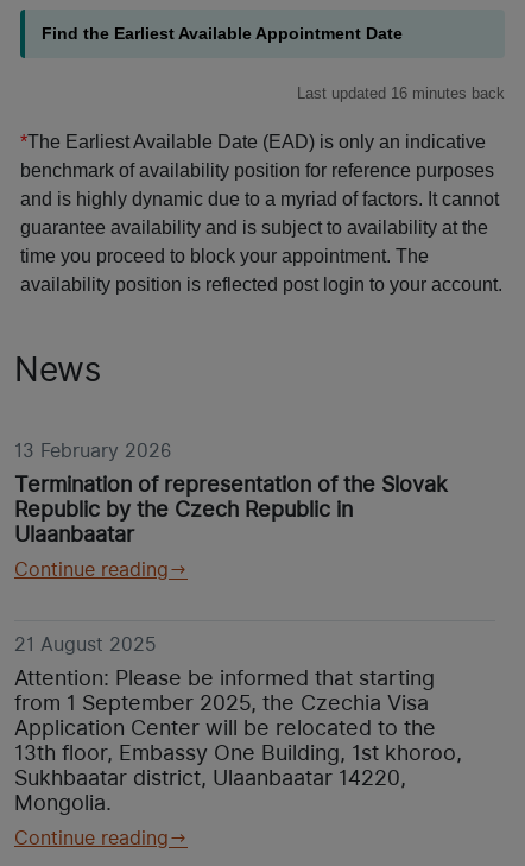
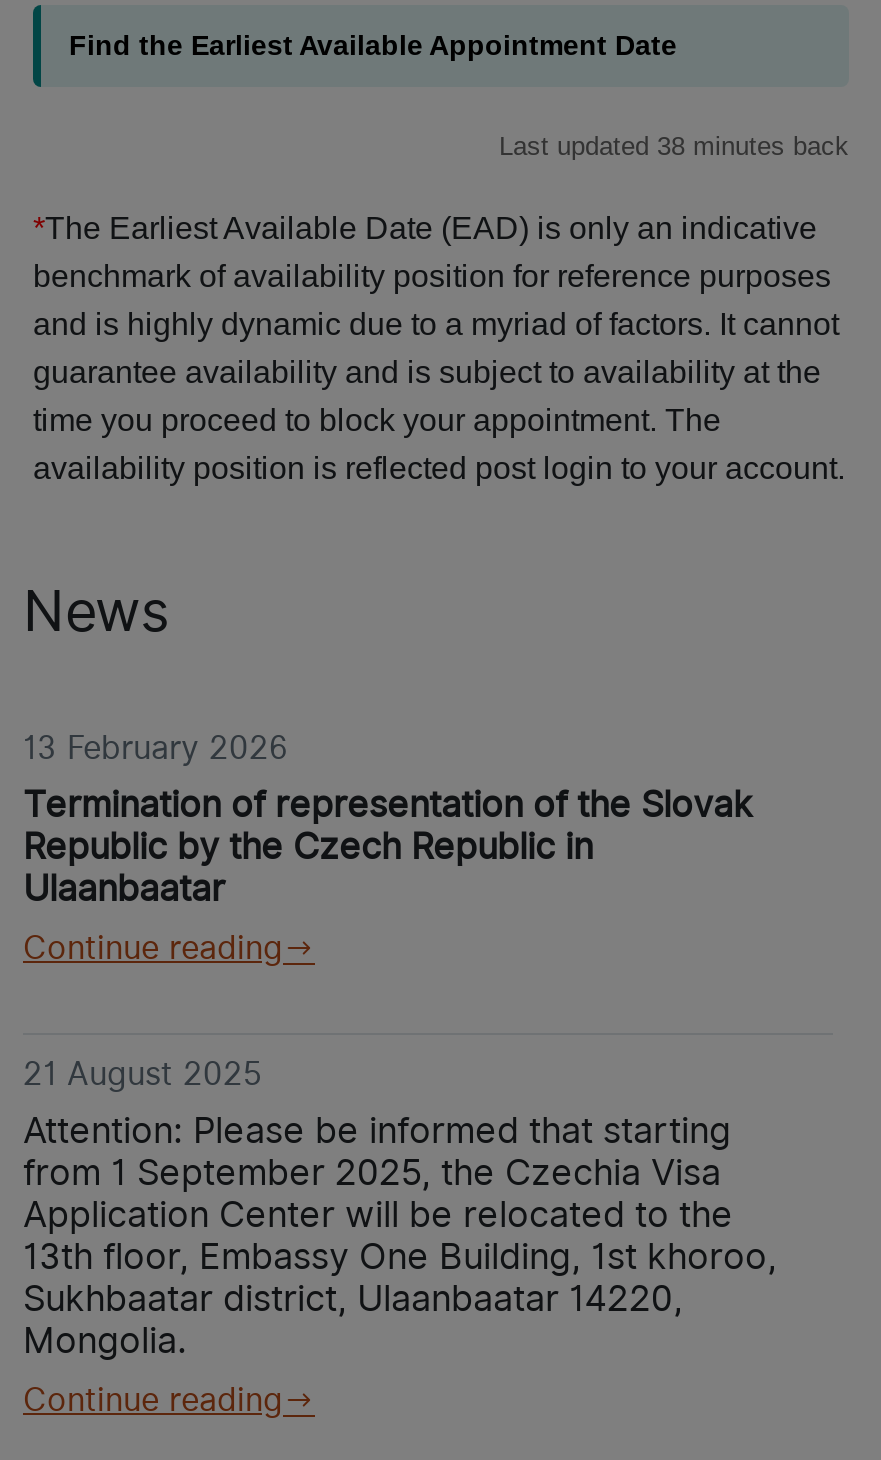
[297,84,505,102] Last updated 16 minutes back -> [499,131,849,161] Last updated 38 minutes back

